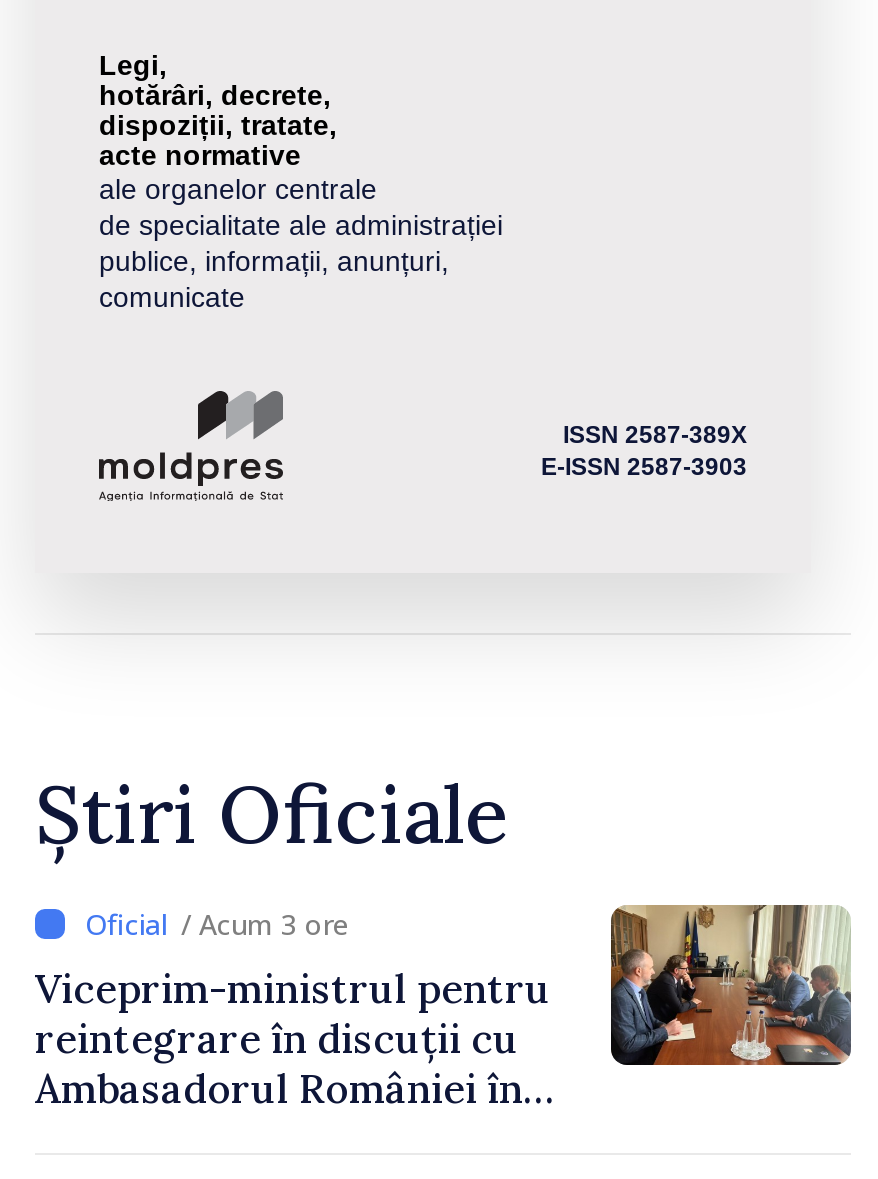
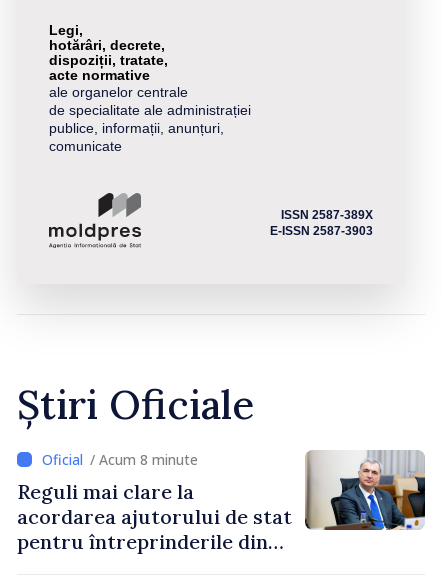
[35,903,853,1113] [image] | / Acum 3 ore | Viceprim-ministrul pentru | reintegrare în discuții cu | Ambasadorul României în -> [17,450,426,554] [image] | / Acum 8 minute | Reguli mai clare la | acordarea ajutorului de stat | pentru întreprinderile din

